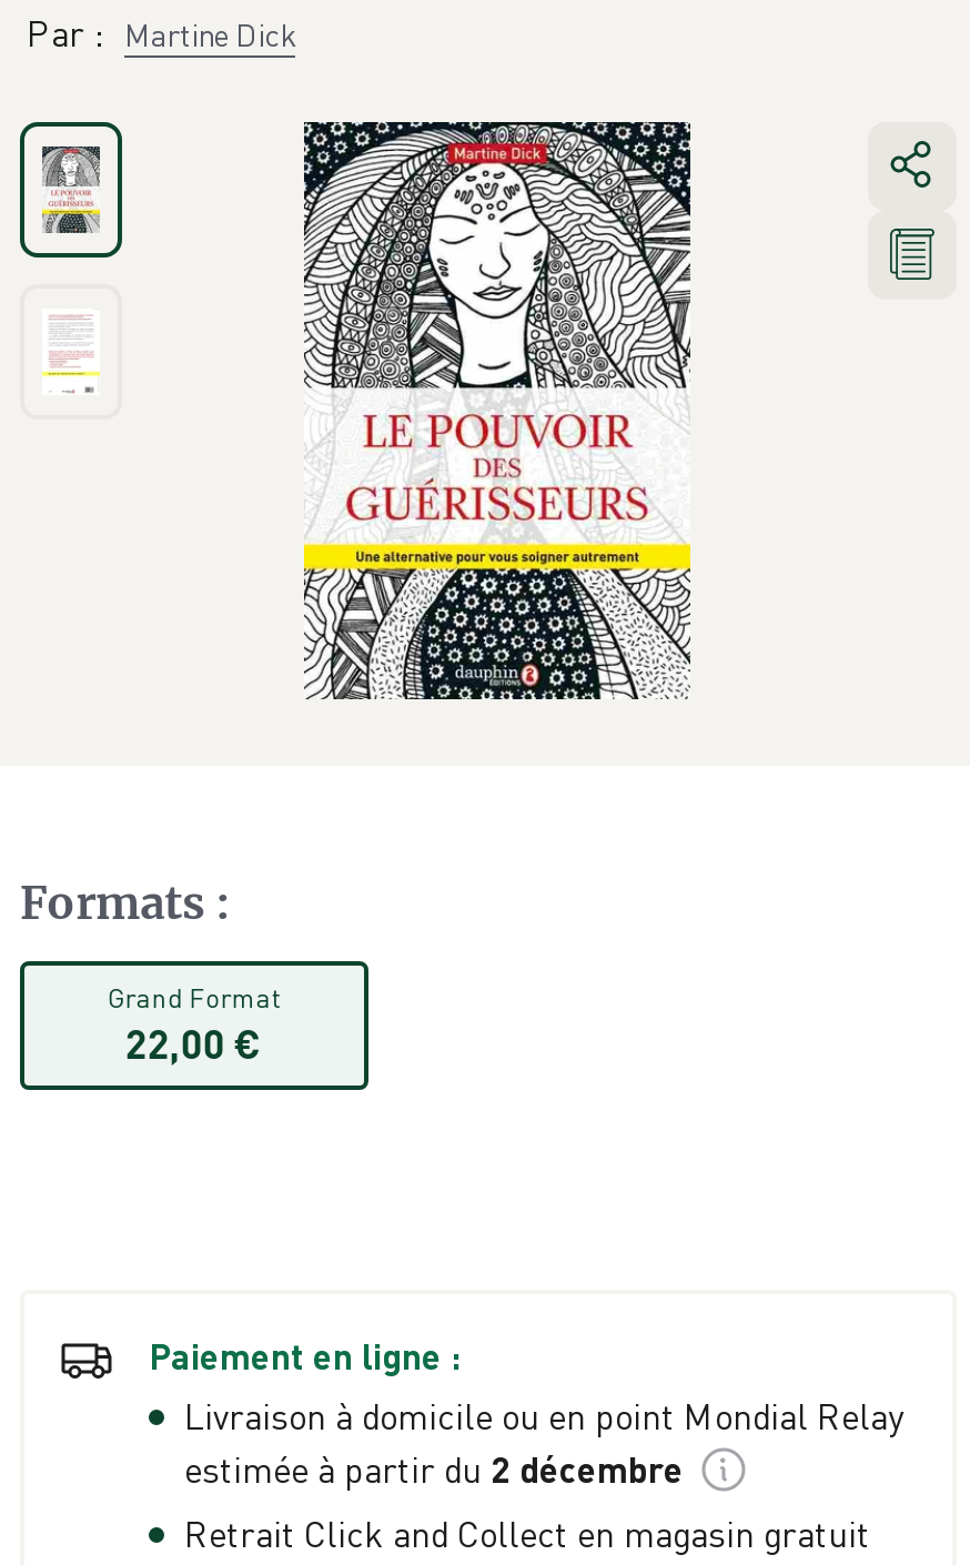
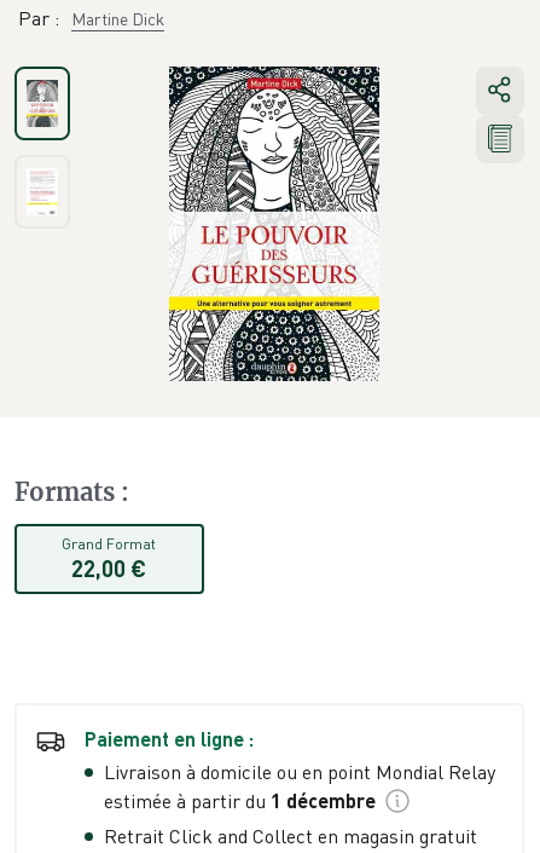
[184,1448,684,1492] estimée à partir du 2 décembre -> [104,789,376,813] estimée à partir du 1 décembre

